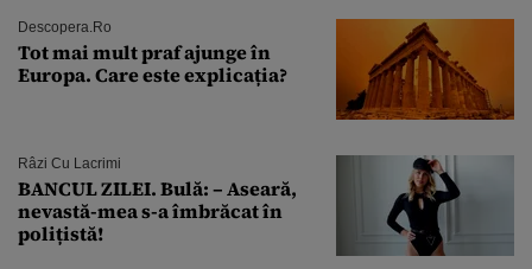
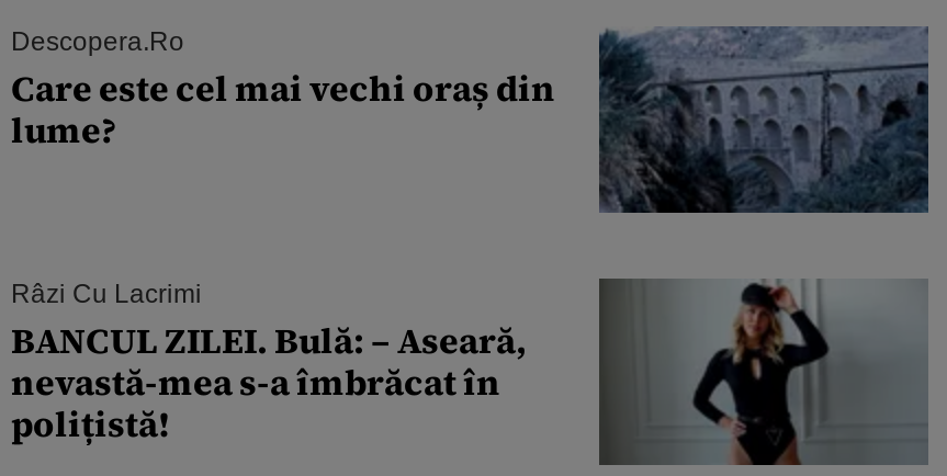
[18,18,515,121] [image] | Tot mai mult praf ajunge în | Europa. Care este explicația? -> [11,24,931,215] [image] | Care este cel mai vechi oraș din | lume?

